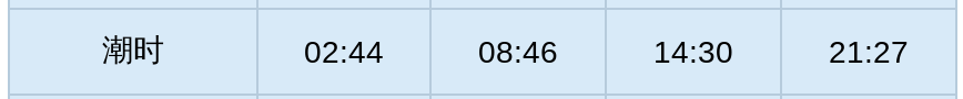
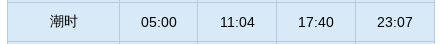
[304,33,384,68] 02:44 -> [140,13,176,29] 05:00
[478,33,558,68] 08:46 -> [219,13,254,29] 11:04
[653,33,733,68] 14:30 -> [298,13,334,29] 17:40
[829,33,909,68] 21:27 -> [377,13,413,29] 23:07

